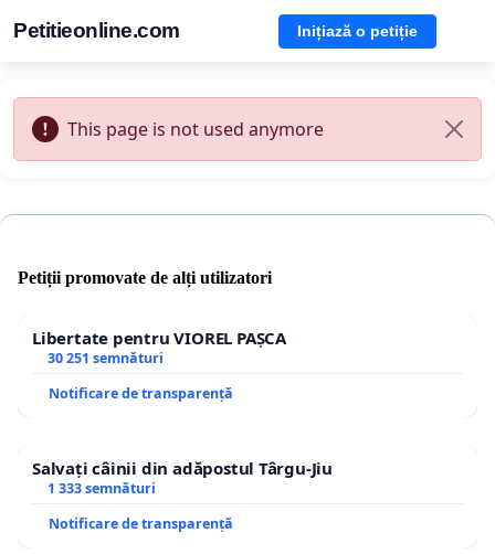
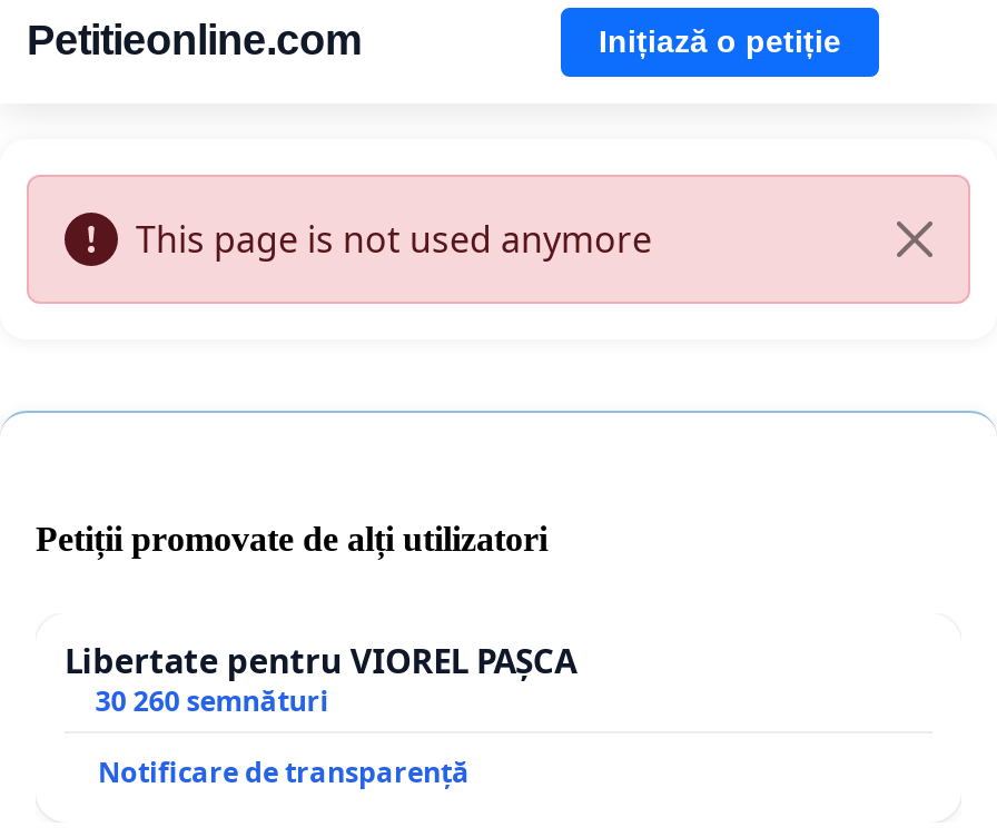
[32,349,333,498] 30 251 semnături | Notificare de transparență | Salvați câinii din adăpostul Târgu-Jiu | 1 333 semnături -> [95,683,329,721] 30 260 semnături

